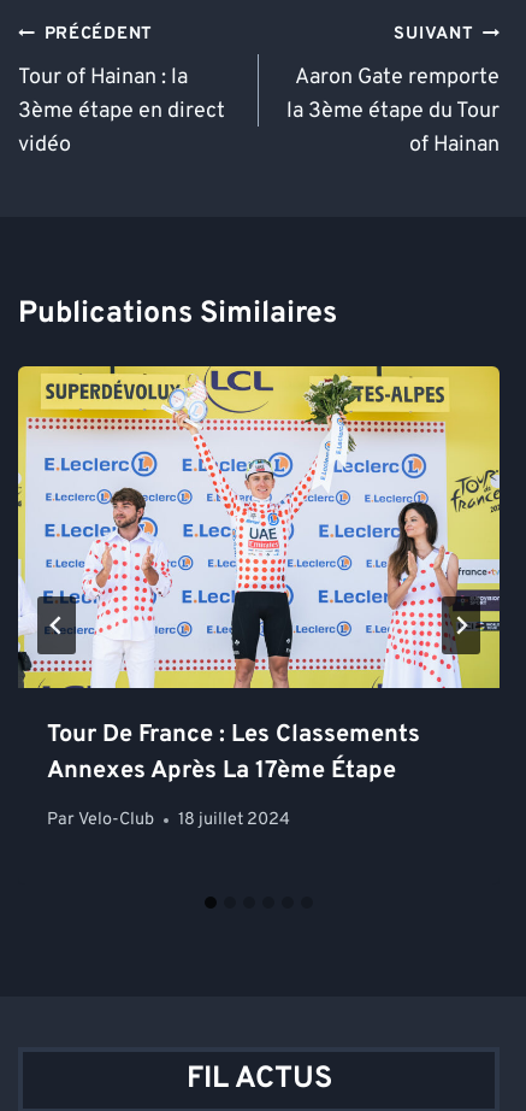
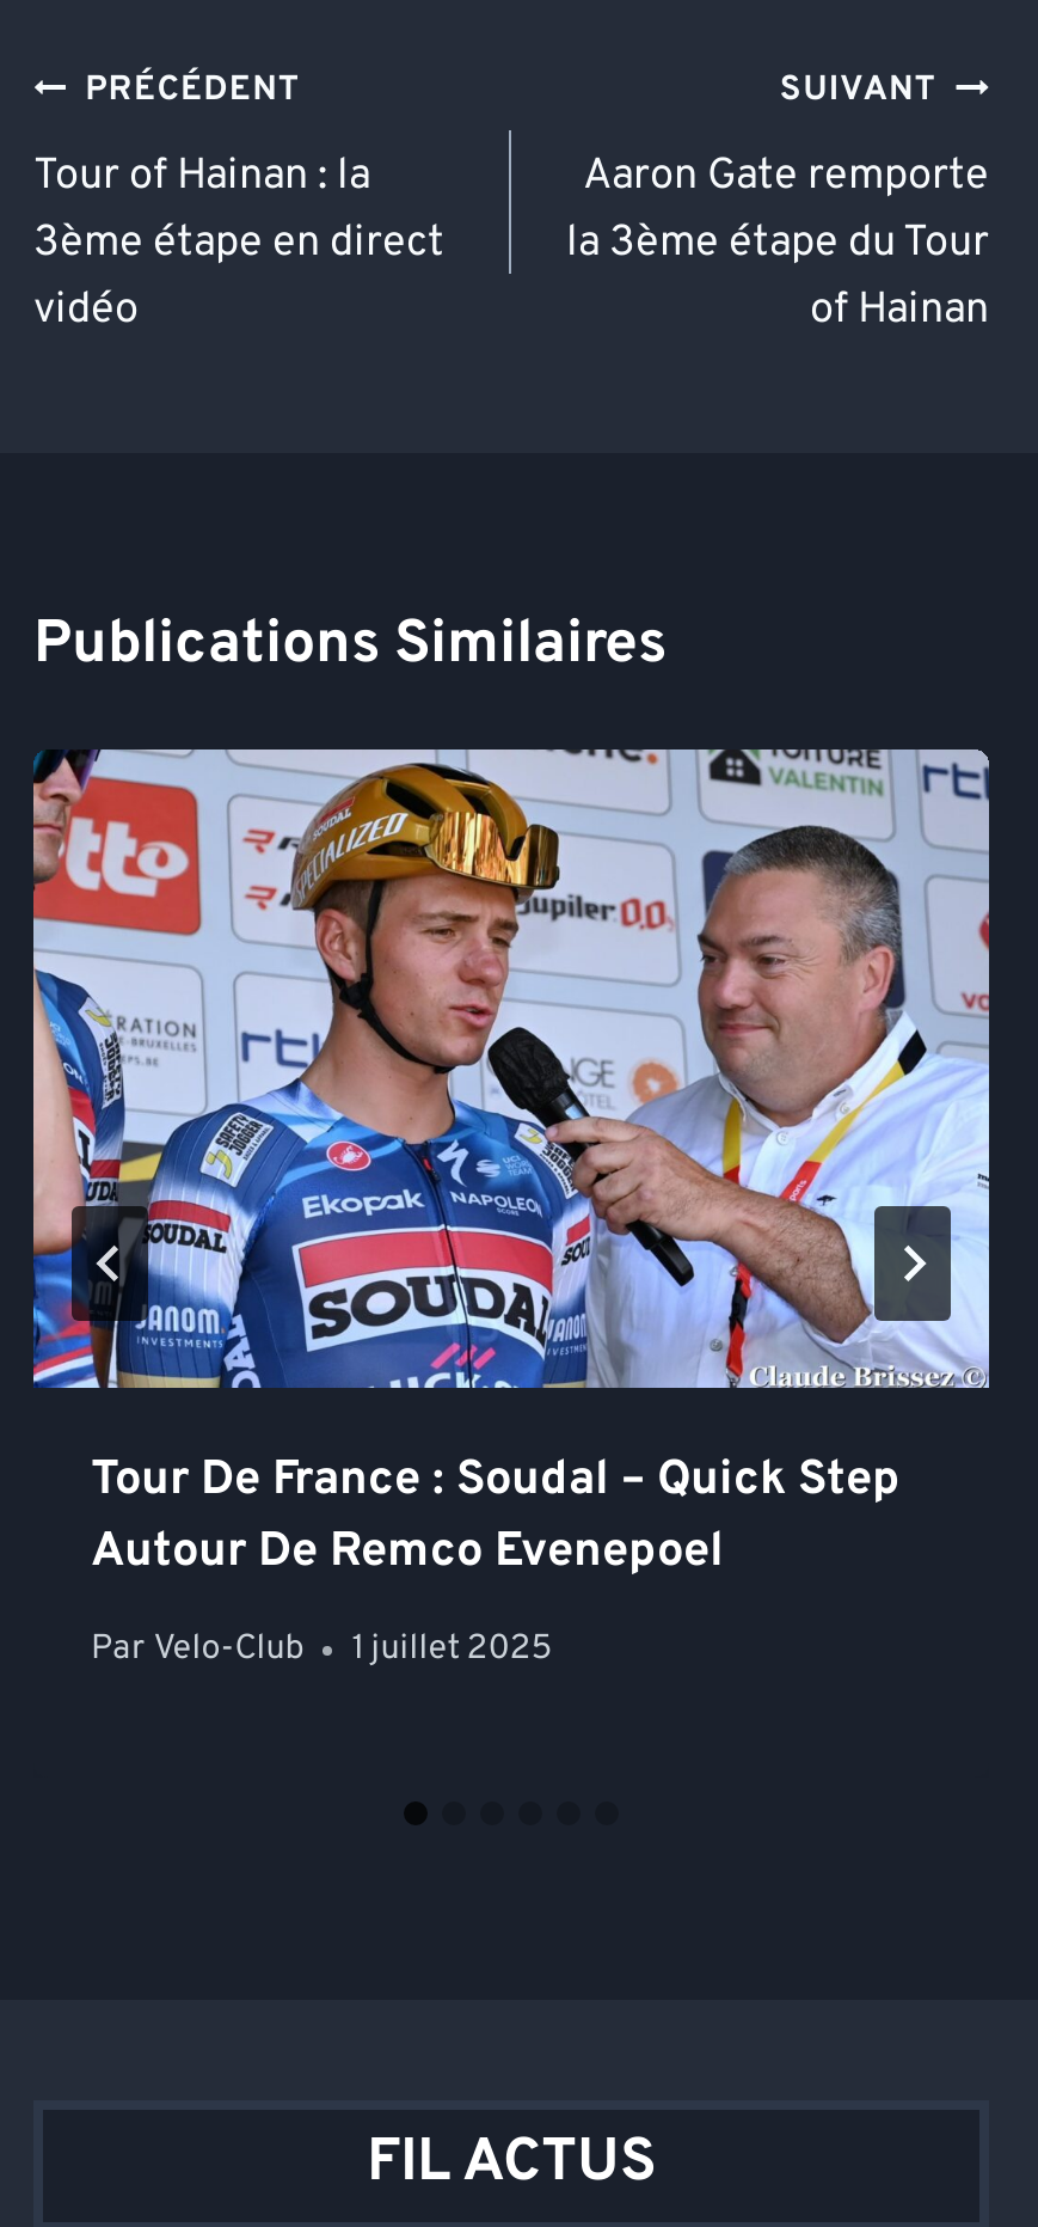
[17,365,501,787] [image] | Tour De France : Les Classements | Annexes Après La 17ème Étape -> [31,747,991,1584] [image] | Tour De France : Soudal – Quick Step | Autour De Remco Evenepoel
[47,809,290,832] Par Velo-Club 18 juillet 2024 -> [91,1628,552,1674] Par Velo-Club 1 juillet 2025

